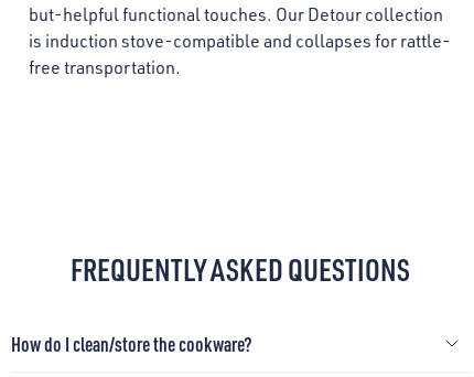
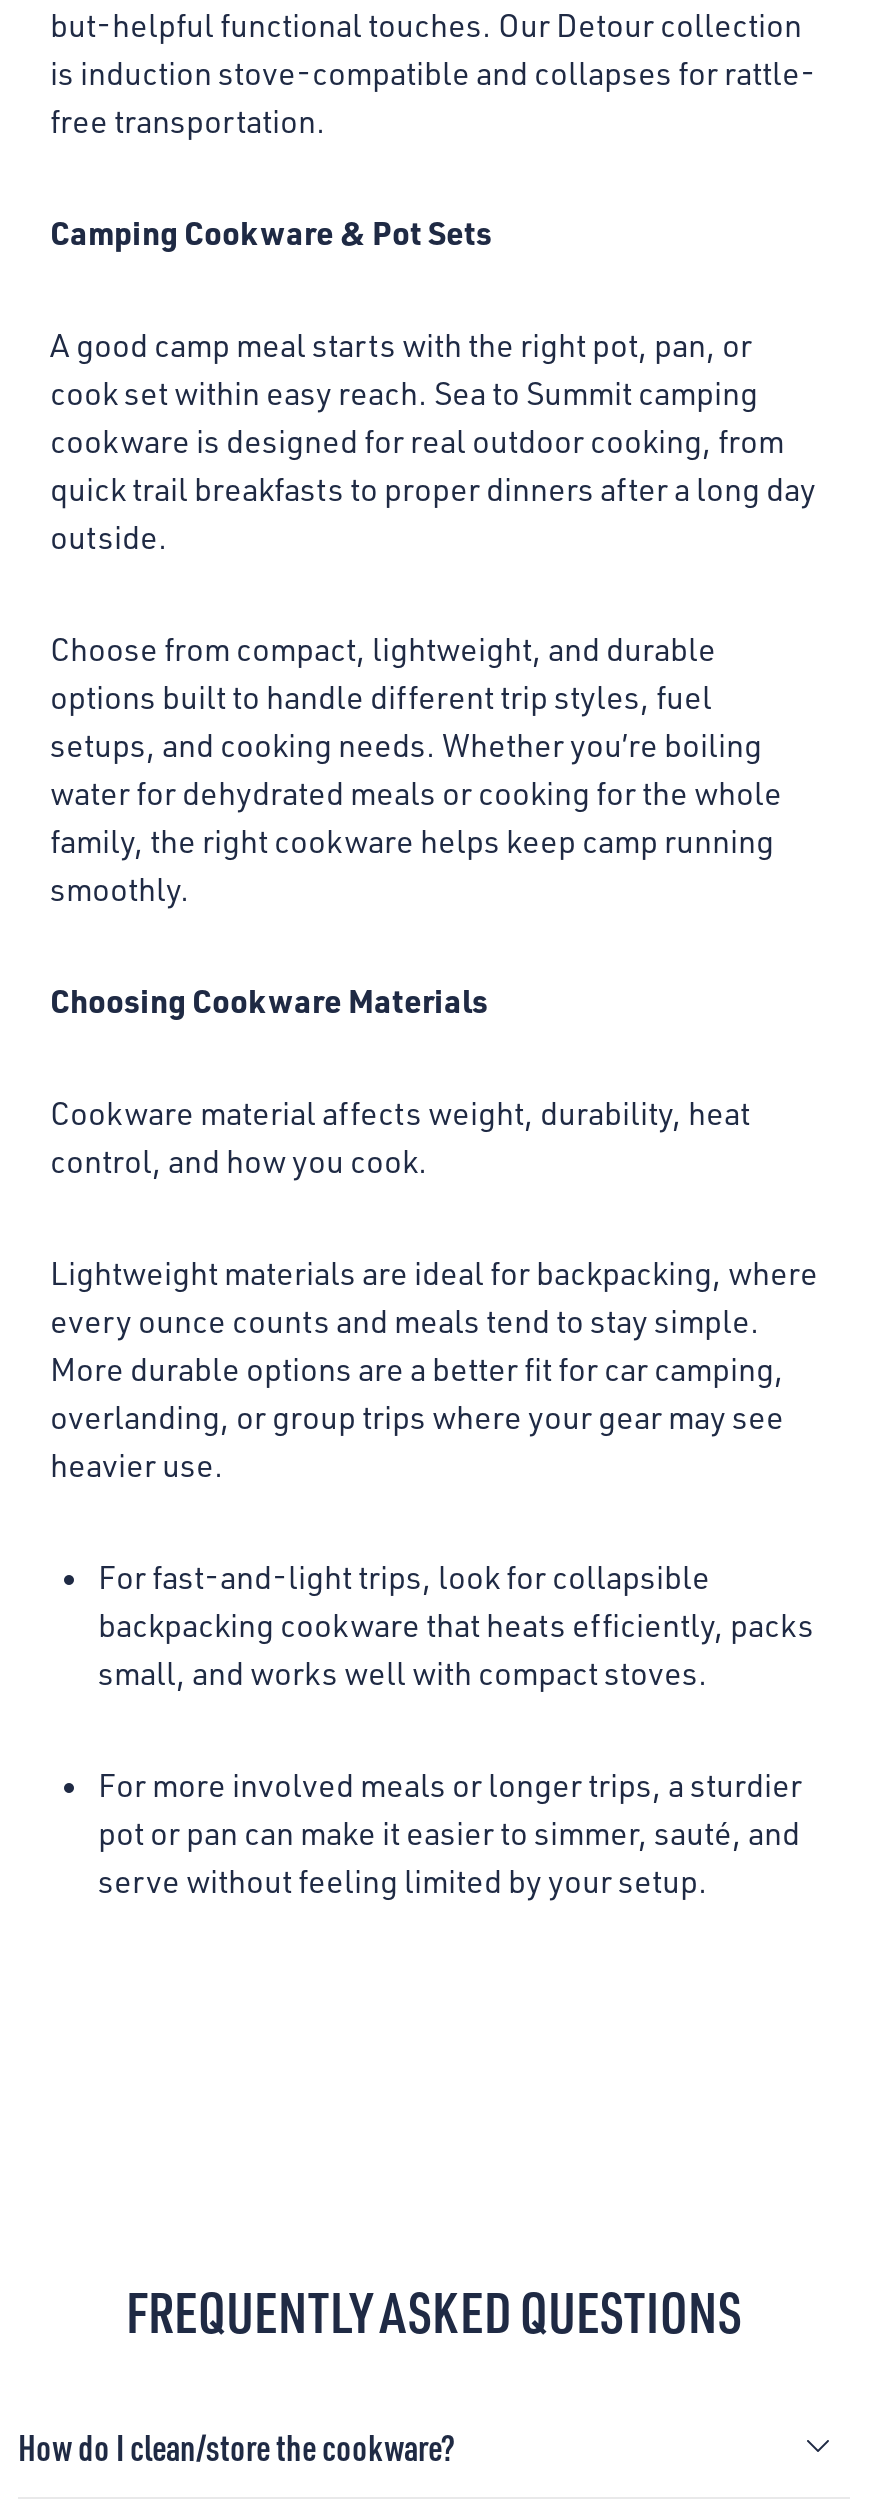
none -> [50,211,818,1901] Camping Cookware & Pot Sets | A good camp meal starts with the right pot, pan, or | cook set within easy reach. Sea to Summit camping | cookware is designed for real outdoor cooking, from | quick trail breakfasts to proper dinners after a long day | outside. | Choose from compact, lightweight, and durable | options built to handle different trip styles, fuel | setups, and cooking needs. Whether you’re boiling | water for dehydrated meals or cooking for the whole | family, the right cookware helps keep camp running | smoothly. | Choosing Cookware Materials | Cookware material affects weight, durability, heat | control, and how you cook. | Lightweight materials are ideal for backpacking, where | every ounce counts and meals tend to stay simple. | More durable options are a better fit for car camping, | overlanding, or group trips where your gear may see | heavier use. | For fast-and-light trips, look for collapsible | backpacking cookware that heats efficiently, packs | small, and works well with compact stoves. | For more involved meals or longer trips, a sturdier | pot or pan can make it easier to simmer, sauté, and | serve without feeling limited by your setup.

